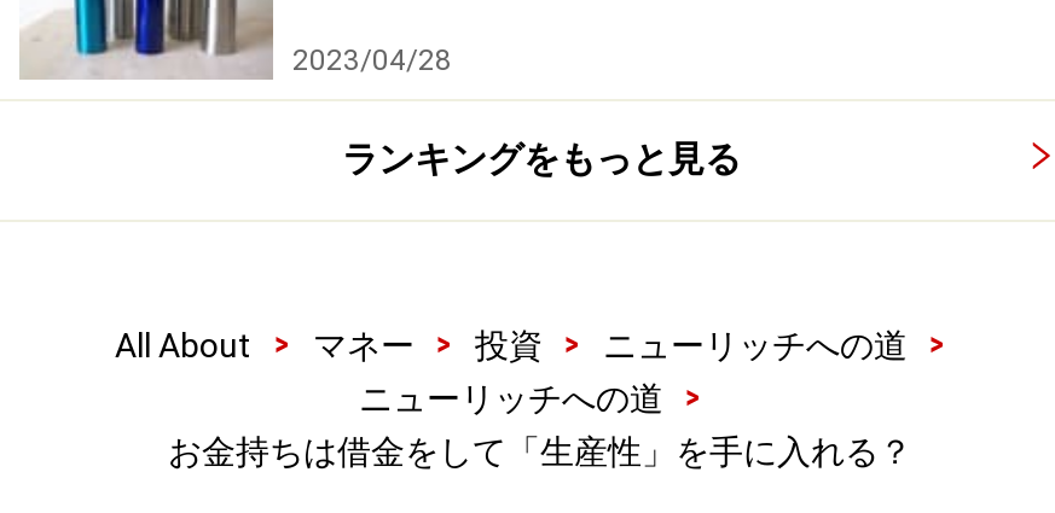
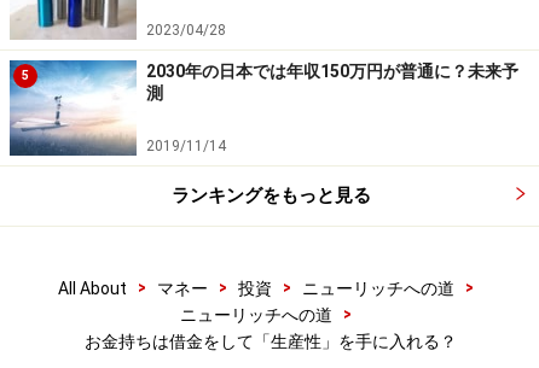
none -> [8,59,518,157] [image] | 5 | 2030年の日本では年収150万円が普通に？未来予 | 測 | 2019/11/14

